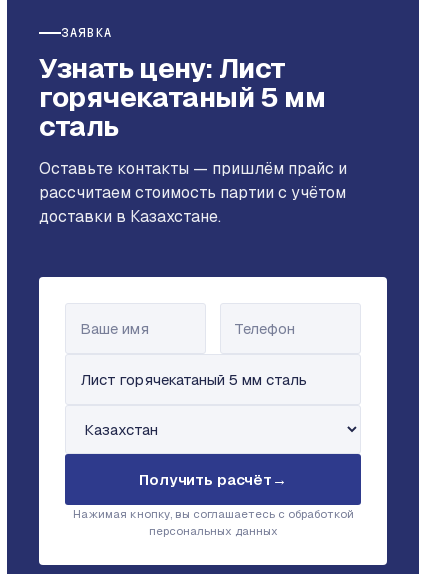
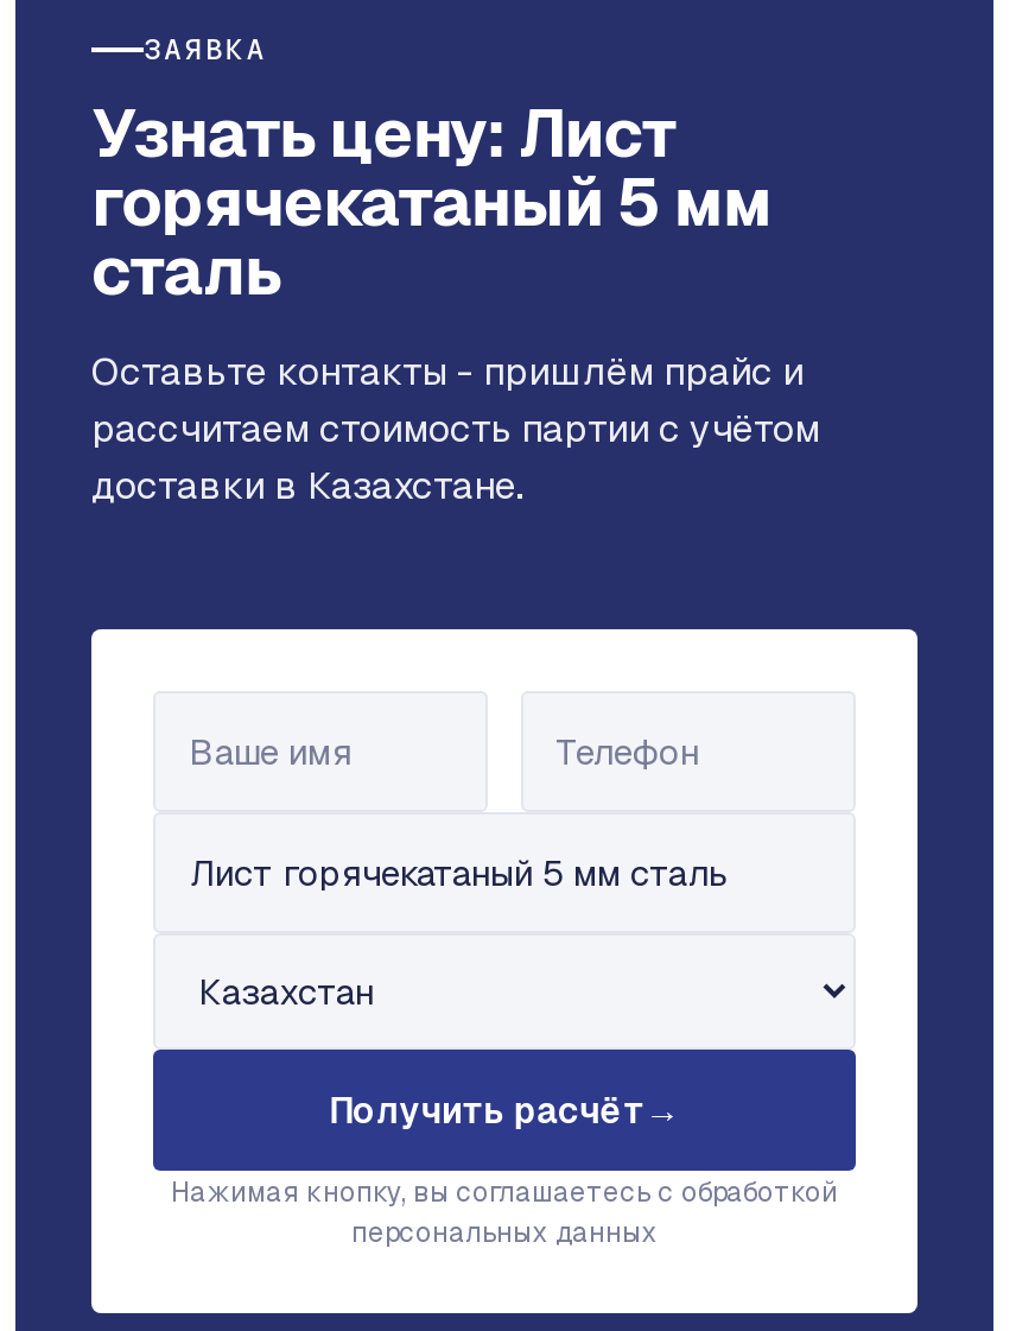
[39,158,347,179] Оставьте контакты — пришлём прайс и -> [91,347,804,397] Оставьте контакты - пришлём прайс и

